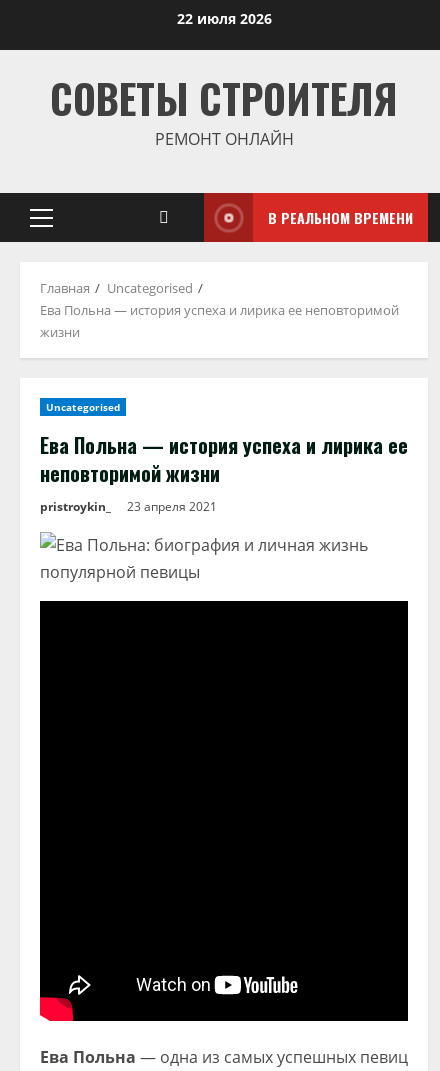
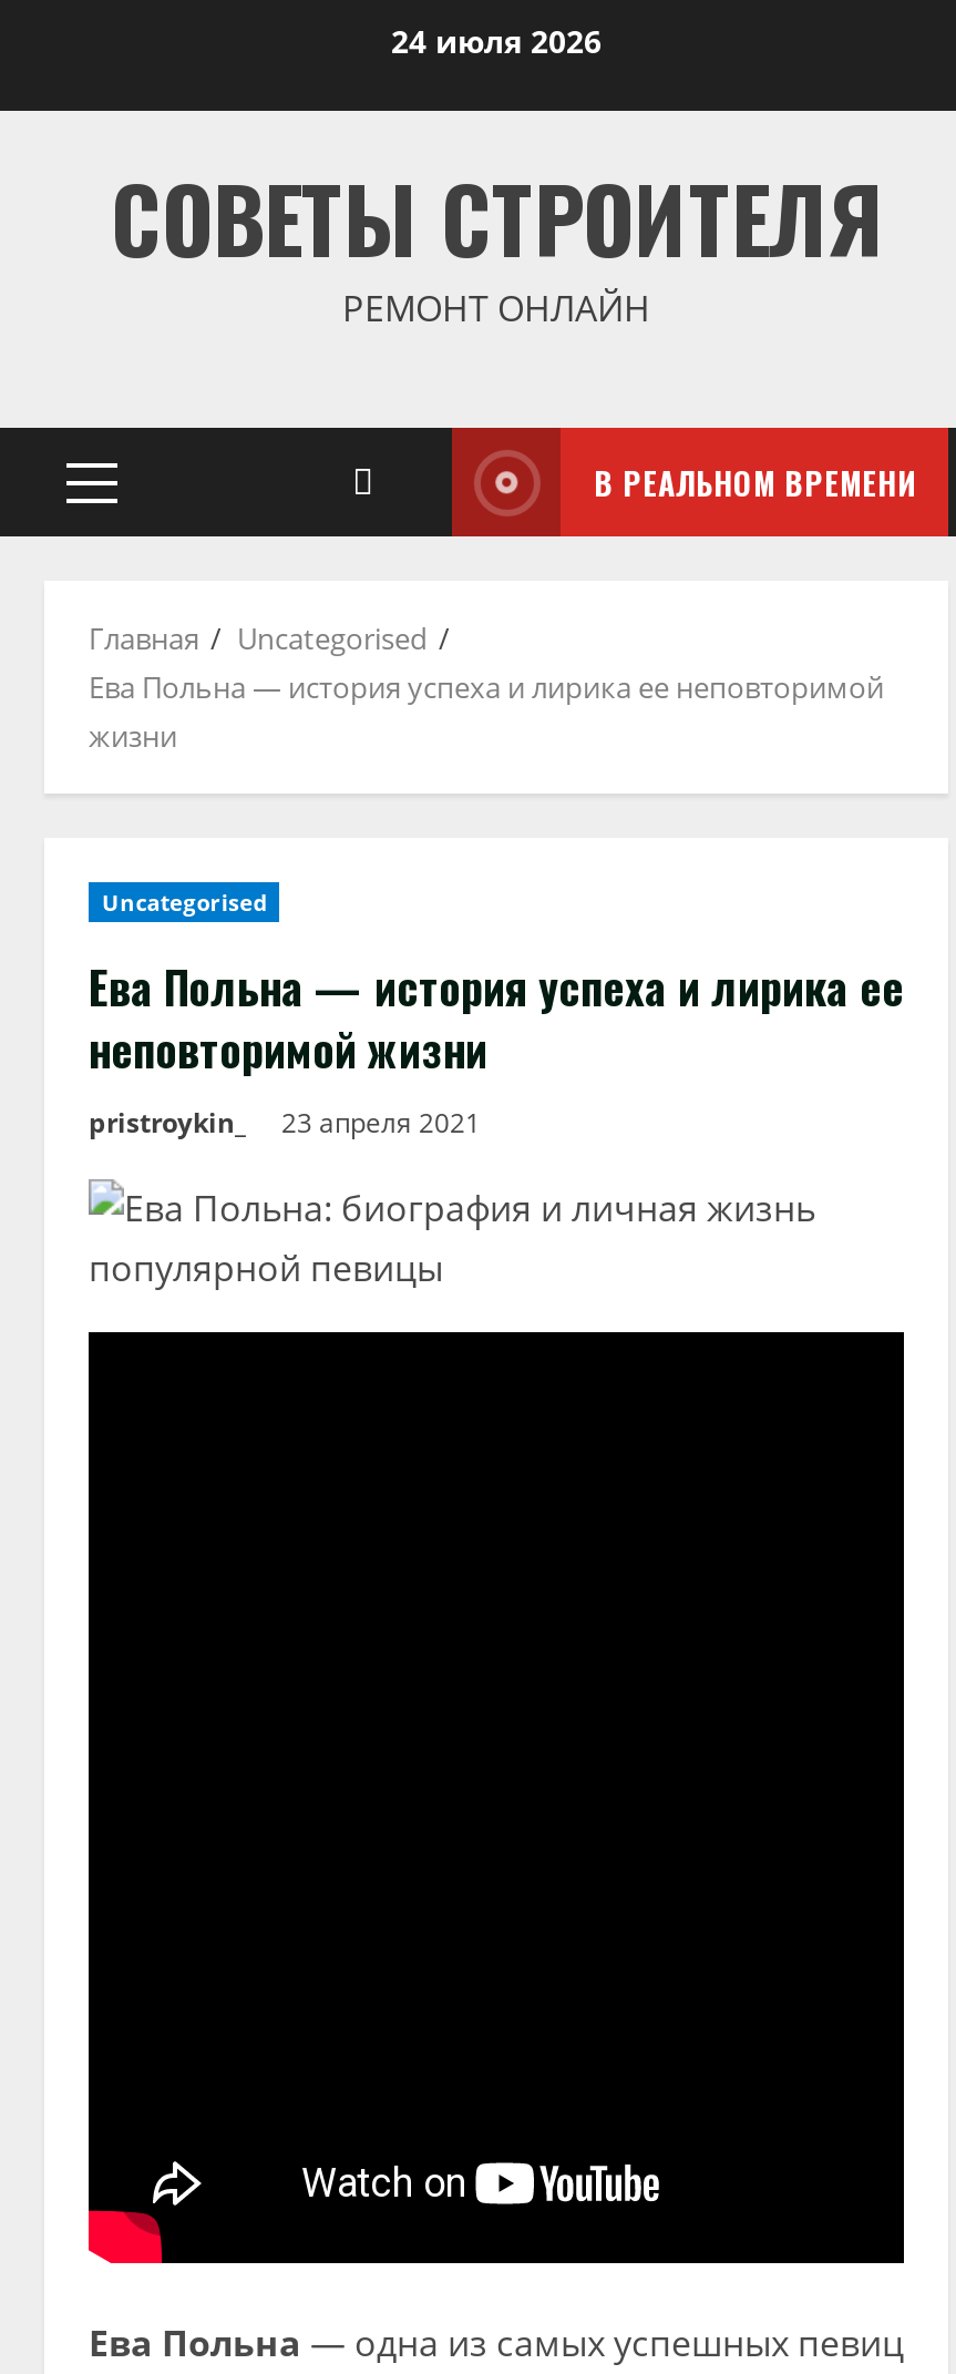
[176,8,271,27] 22 июля 2026 -> [391,19,602,61] 24 июля 2026

